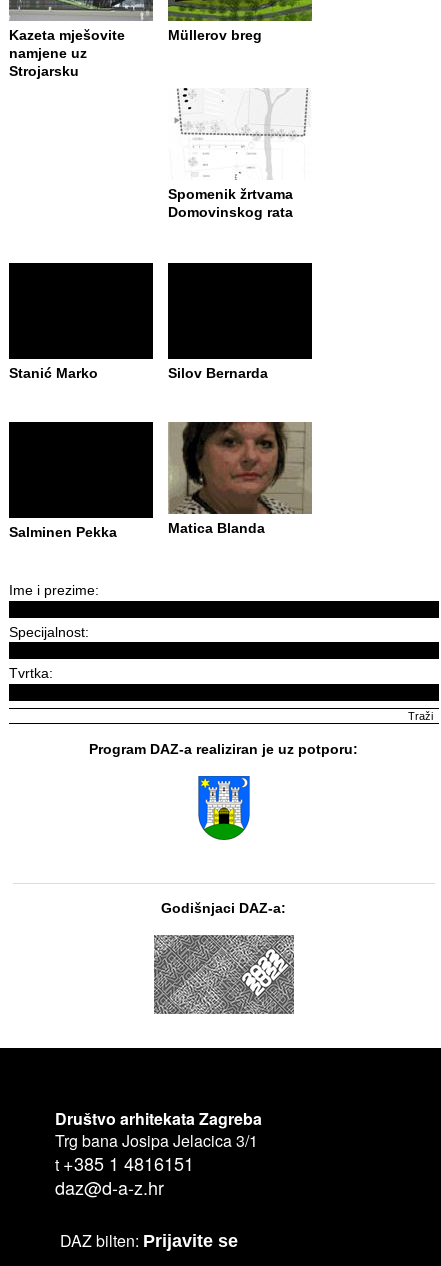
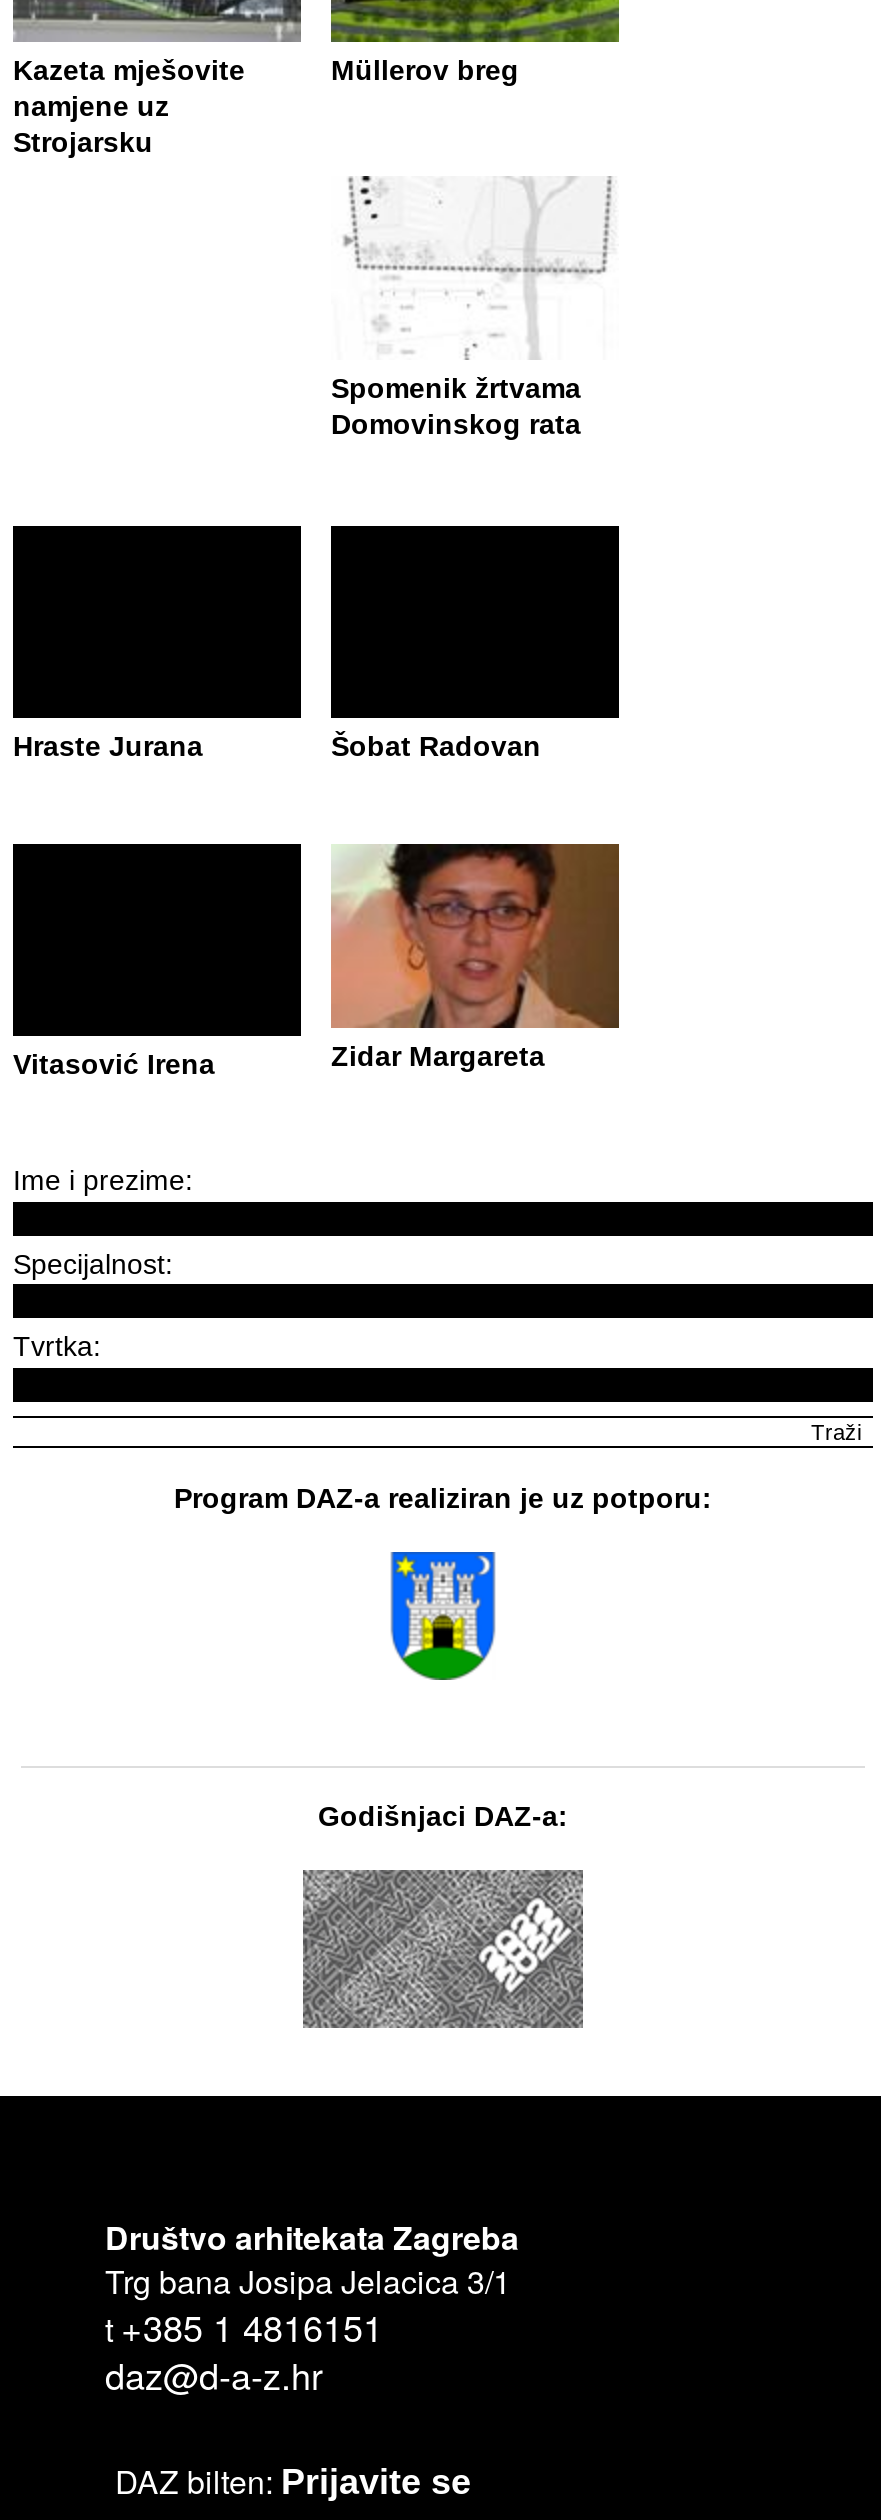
[9,365,268,381] Stanić Marko | Silov Bernarda -> [13,730,541,762] Hraste Jurana | Šobat Radovan
[9,421,312,540] [image] | Salminen Pekka | Matica Blanda -> [13,842,619,1080] [image] | Vitasović Irena | Zidar Margareta

